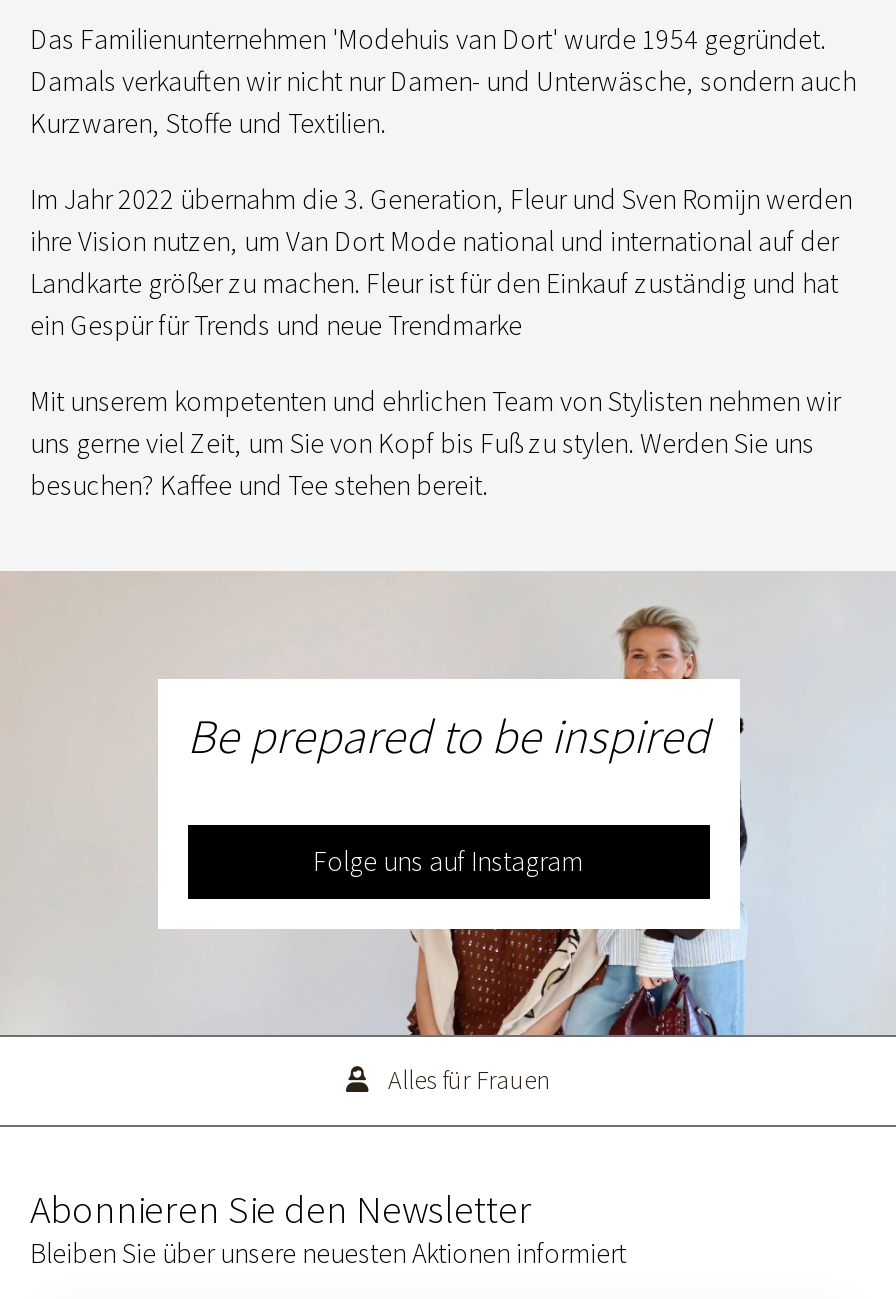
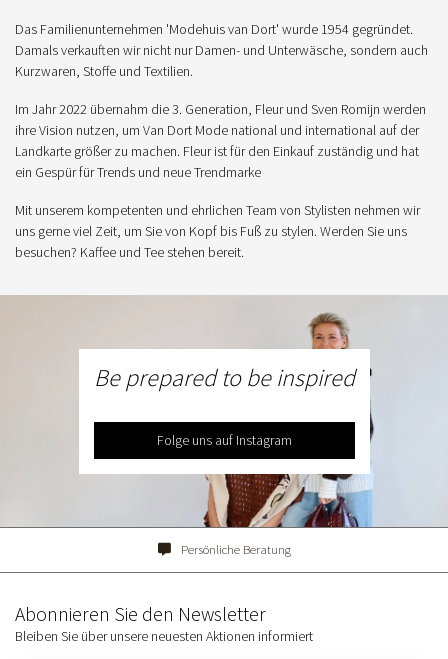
[388,1064,550,1098] Alles für Frauen -> [180,541,290,558] Persönliche Beratung

